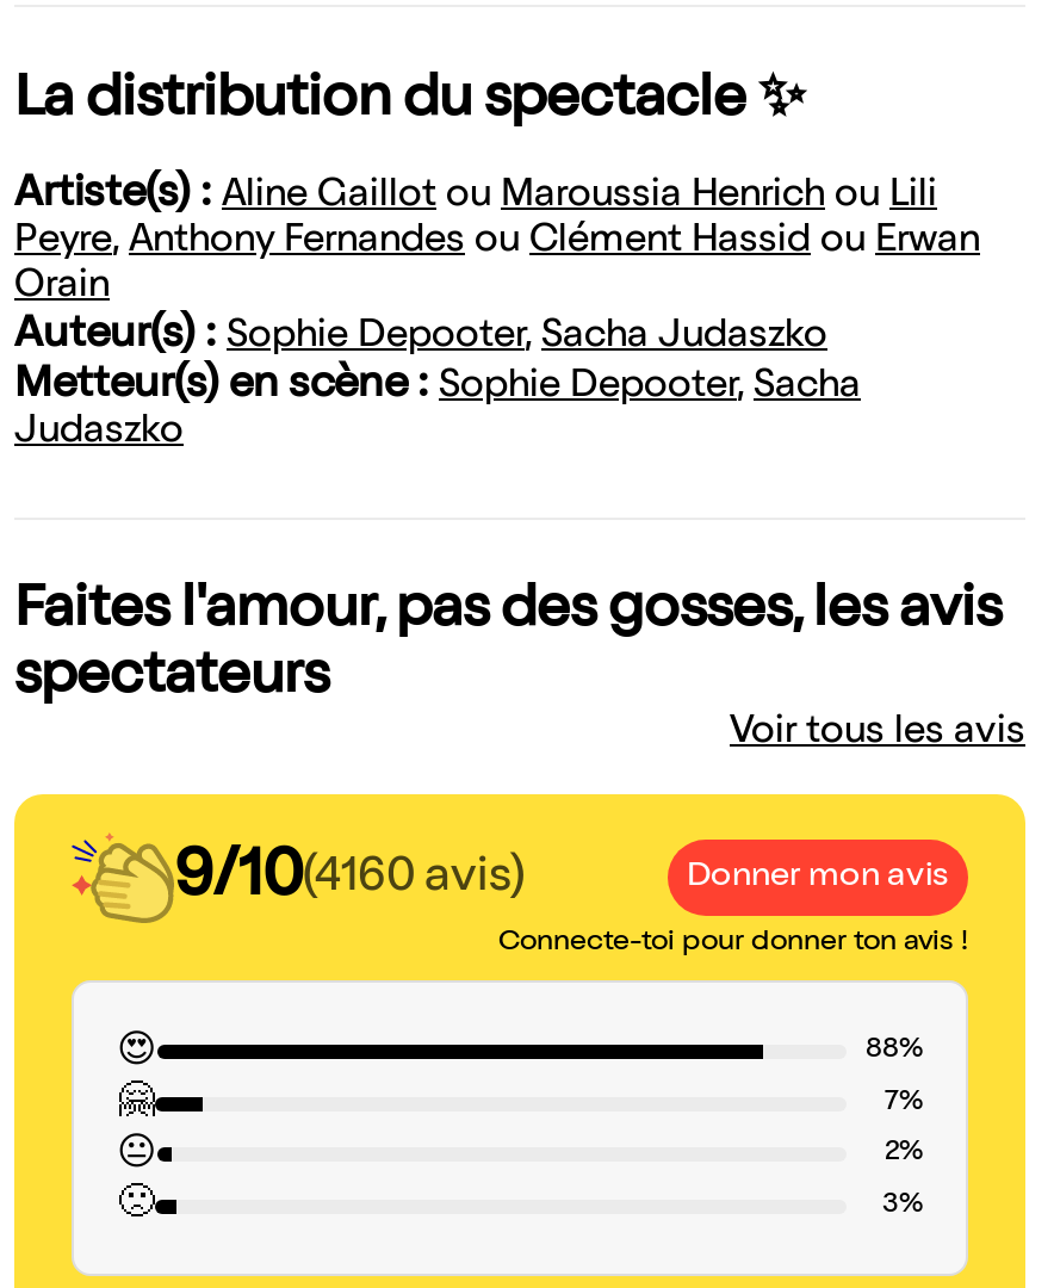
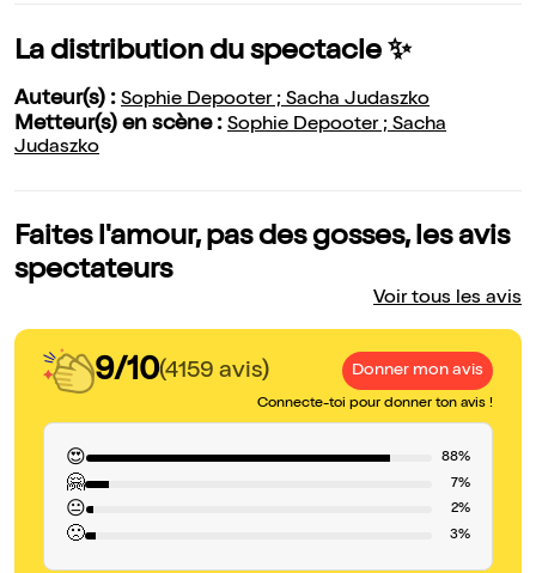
[14,175,980,409] Artiste(s) : Aline Gaillot ou Maroussia Henrich ou Lili | Peyre, Anthony Fernandes ou Clément Hassid ou Erwan | Orain | Auteur(s) : Sophie Depooter, Sacha Judaszko | Metteur(s) en scène : Sophie Depooter, Sacha -> [14,89,446,136] Auteur(s) : Sophie Depooter ; Sacha Judaszko | Metteur(s) en scène : Sophie Depooter ; Sacha
[174,847,525,913] 9/10(4160 avis) -> [95,355,269,389] 9/10(4159 avis)

